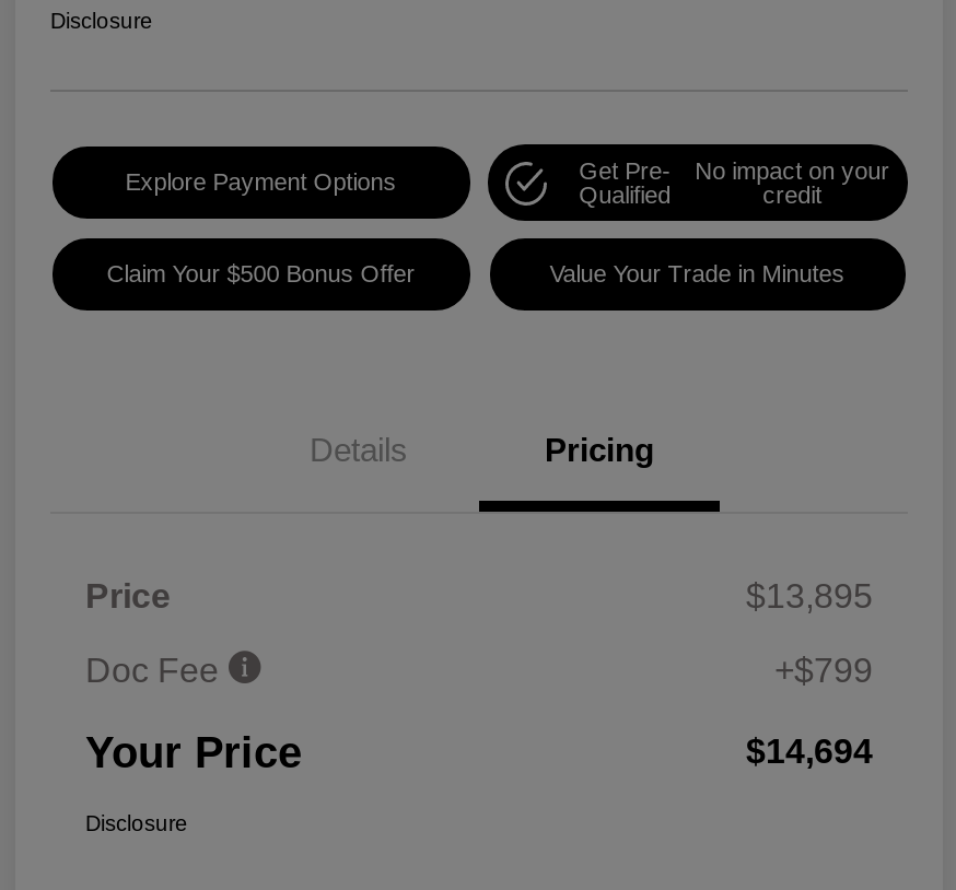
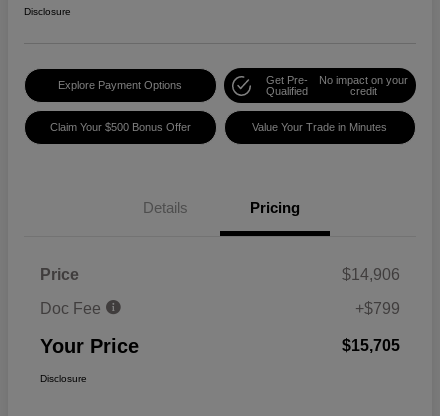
[746,578,873,616] $13,895 -> [342,266,400,283] $14,906
[746,734,873,771] $14,694 -> [342,337,400,354] $15,705

